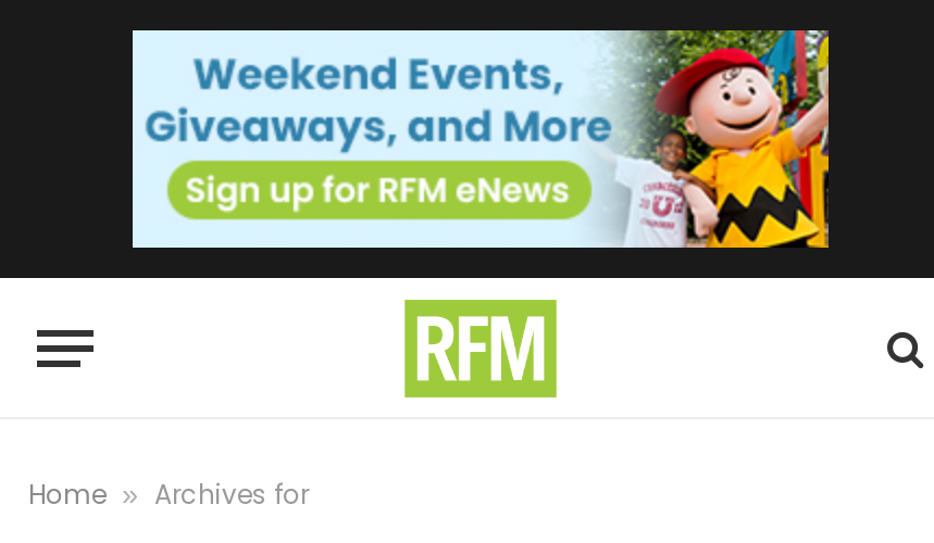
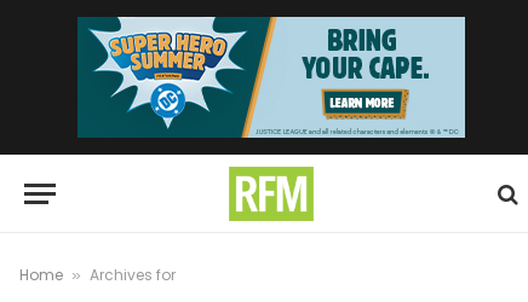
[130,28,831,250] [image] -> [78,16,466,139] [image]

